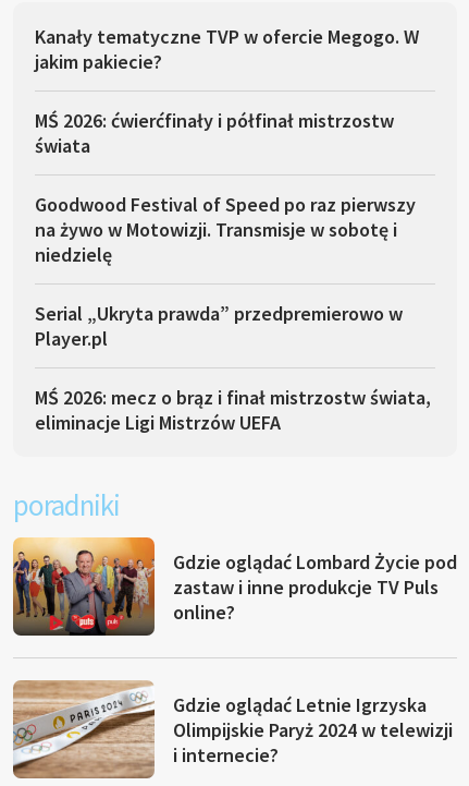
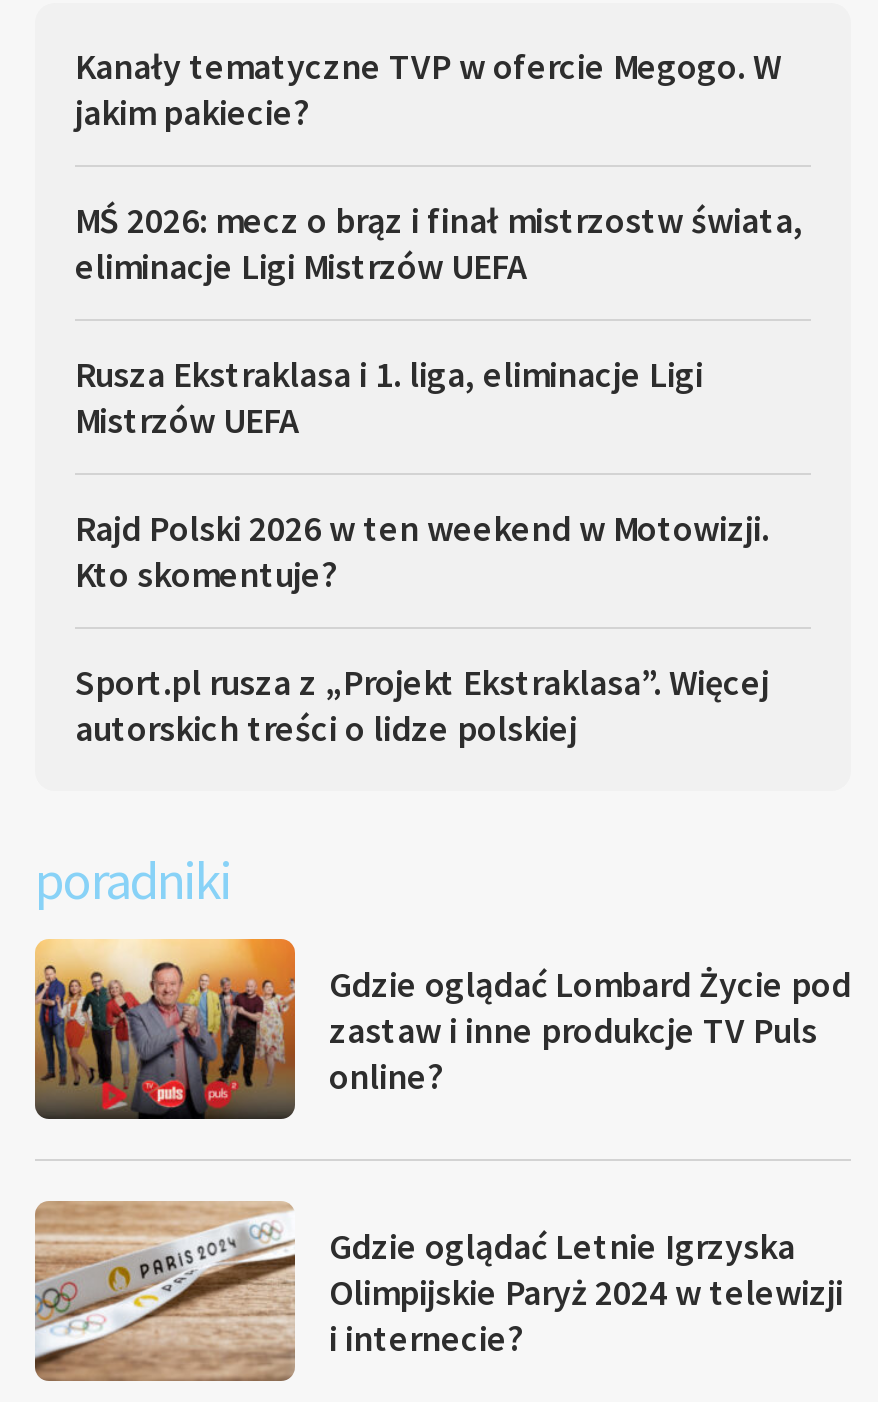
[35,108,416,351] MŚ 2026: ćwierćfinały i półfinał mistrzostw | świata | Goodwood Festival of Speed po raz pierwszy | na żywo w Motowizji. Transmisje w sobotę i | niedzielę | Serial „Ukryta prawda” przedpremierowo w | Player.pl -> none
moved [35,385,431,435] -> [75,197,803,289]: MŚ 2026: mecz o brąz i finał mistrzostw świata, | eliminacje Ligi Mistrzów UEFA
none -> [75,351,769,751] Rusza Ekstraklasa i 1. liga, eliminacje Ligi | Mistrzów UEFA | Rajd Polski 2026 w ten weekend w Motowizji. | Kto skomentuje? | Sport.pl rusza z „Projekt Ekstraklasa”. Więcej | autorskich treści o lidze polskiej

